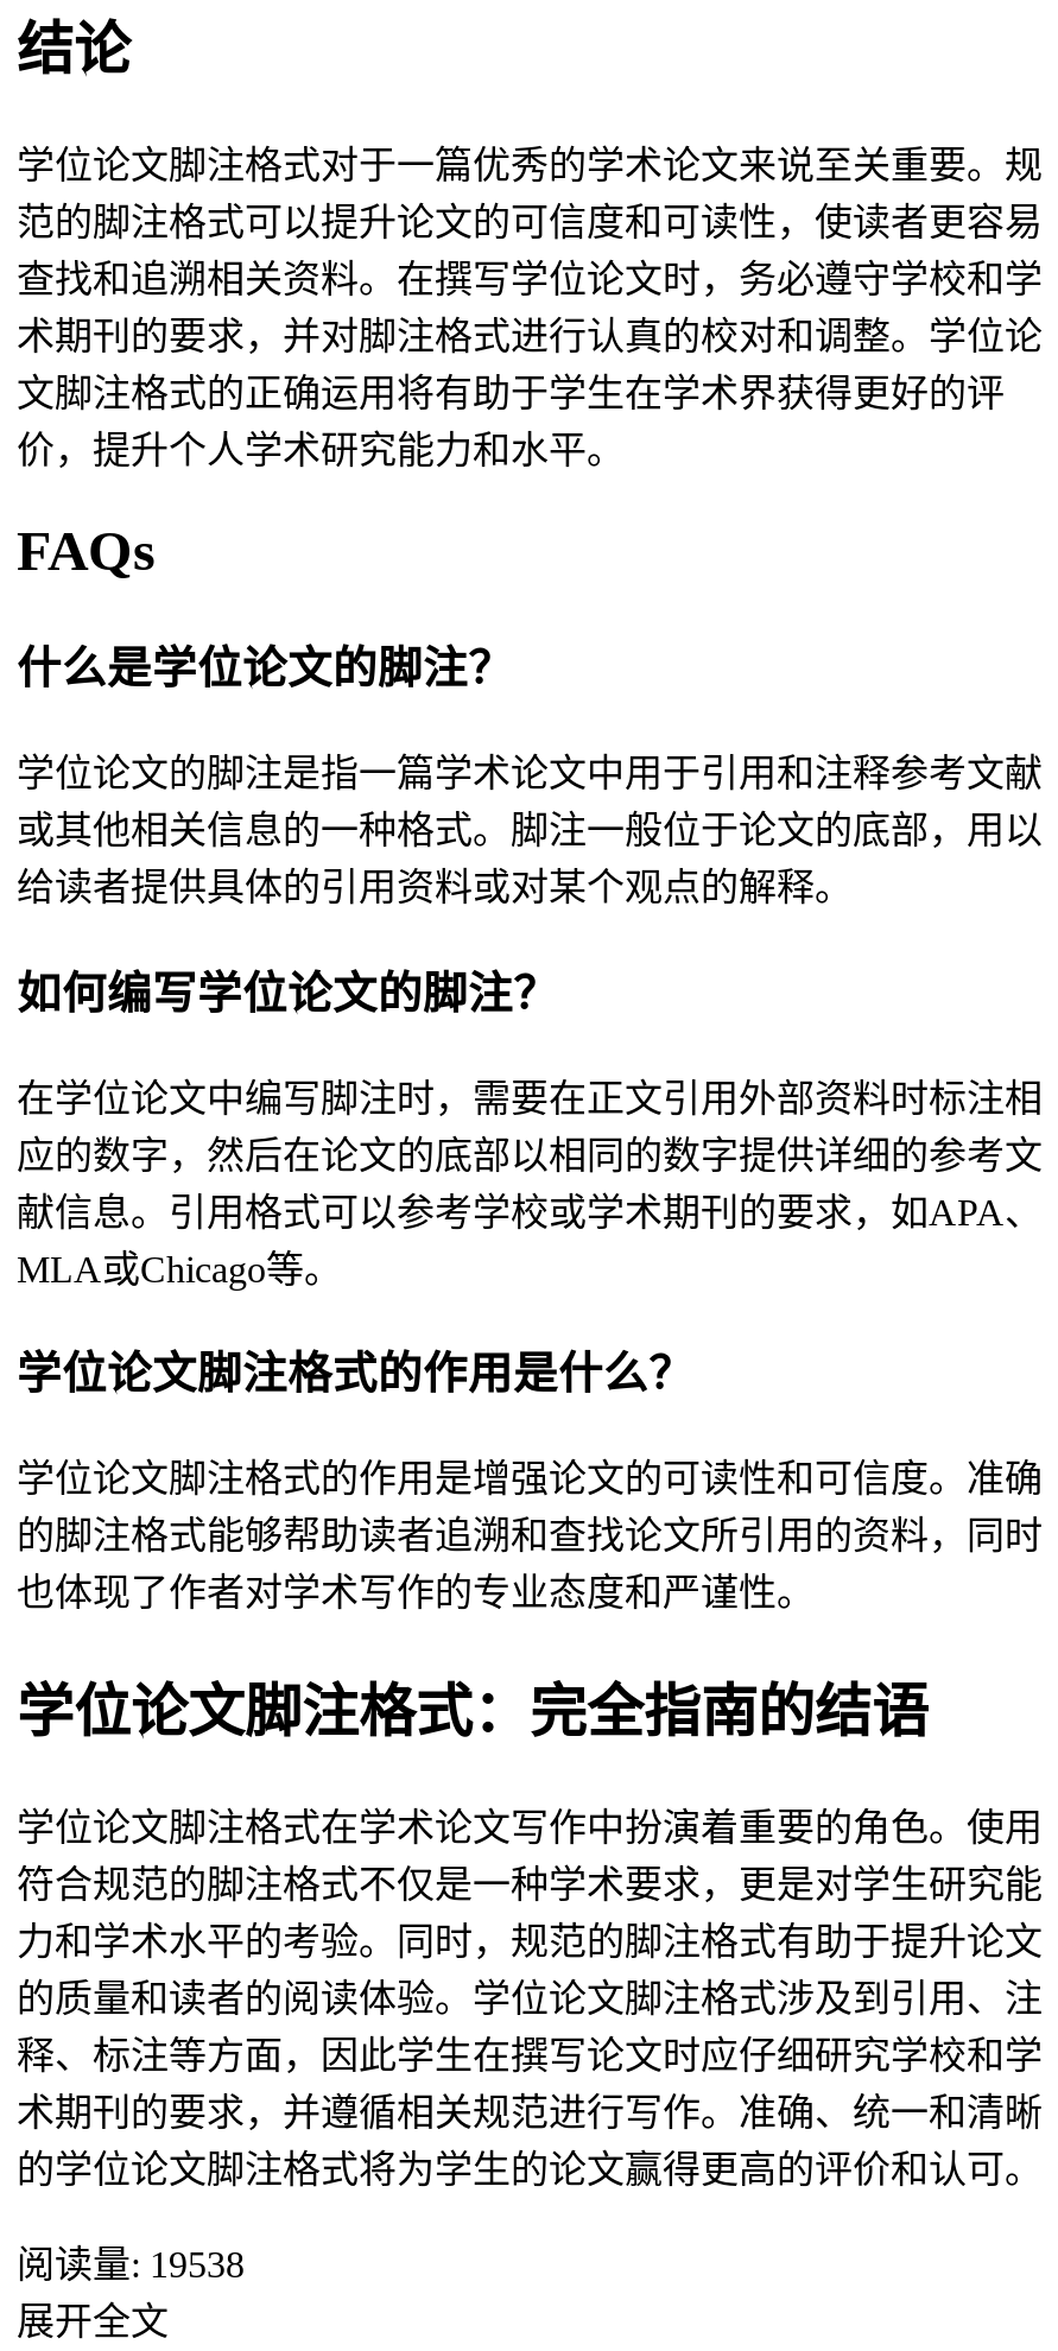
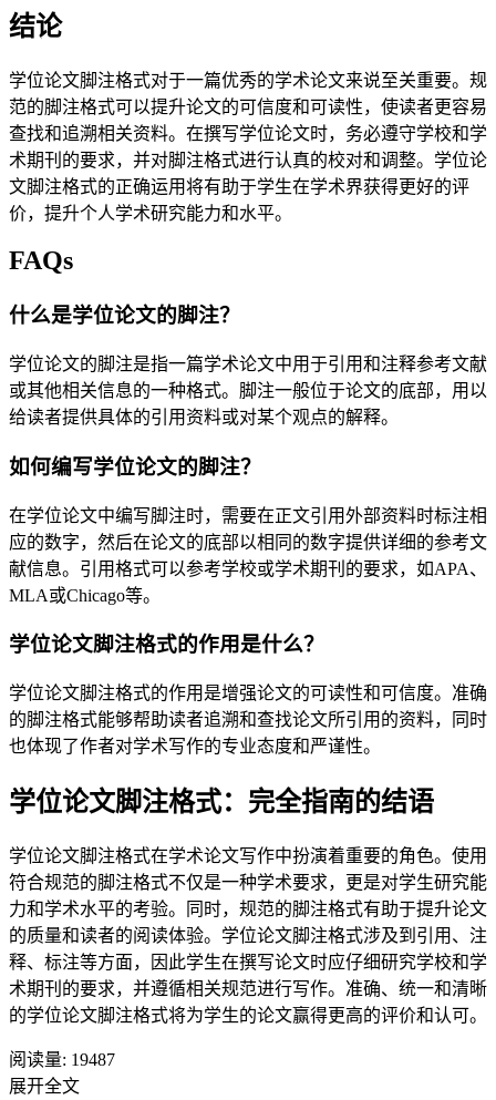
[17,2244,245,2284] 阅读量: 19538 -> [9,1050,115,1069] 阅读量: 19487

